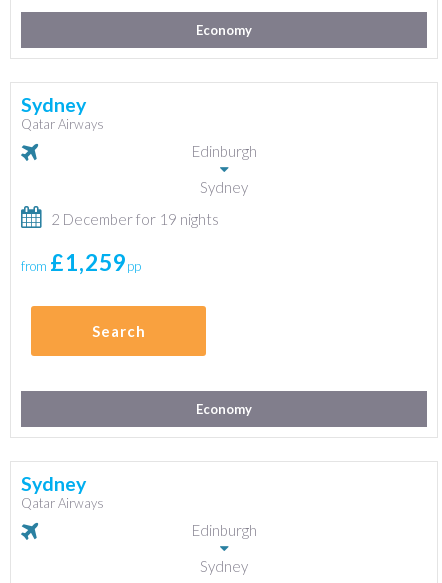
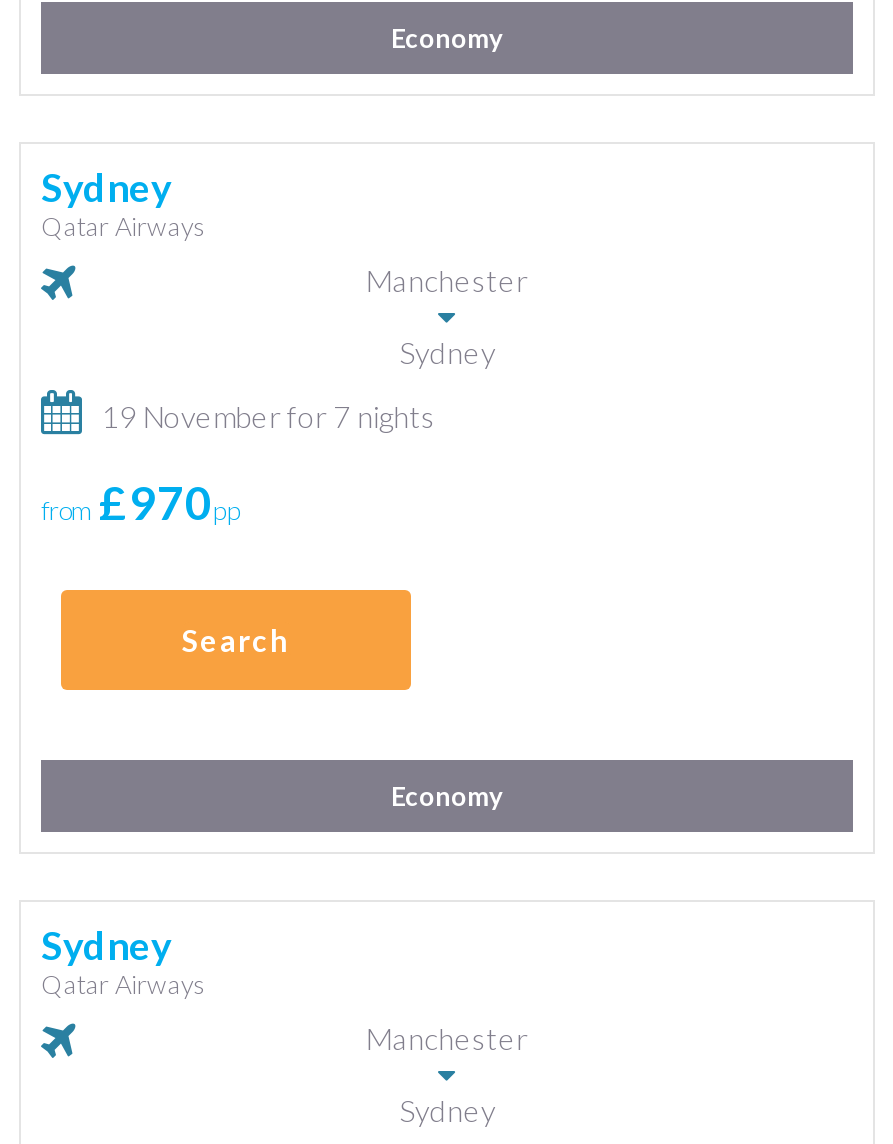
[191,142,256,160] Edinburgh -> [366,262,528,298] Manchester
[51,210,219,228] 2 December for 19 nights -> [101,398,435,434] 19 November for 7 nights
[21,248,141,276] from £1,259pp -> [41,474,241,530] from £970pp
[191,521,256,539] Edinburgh -> [366,1020,528,1056] Manchester

